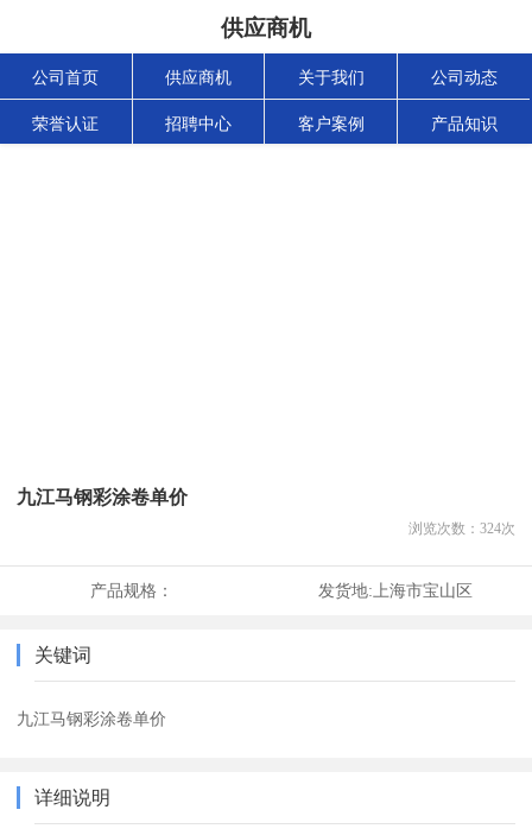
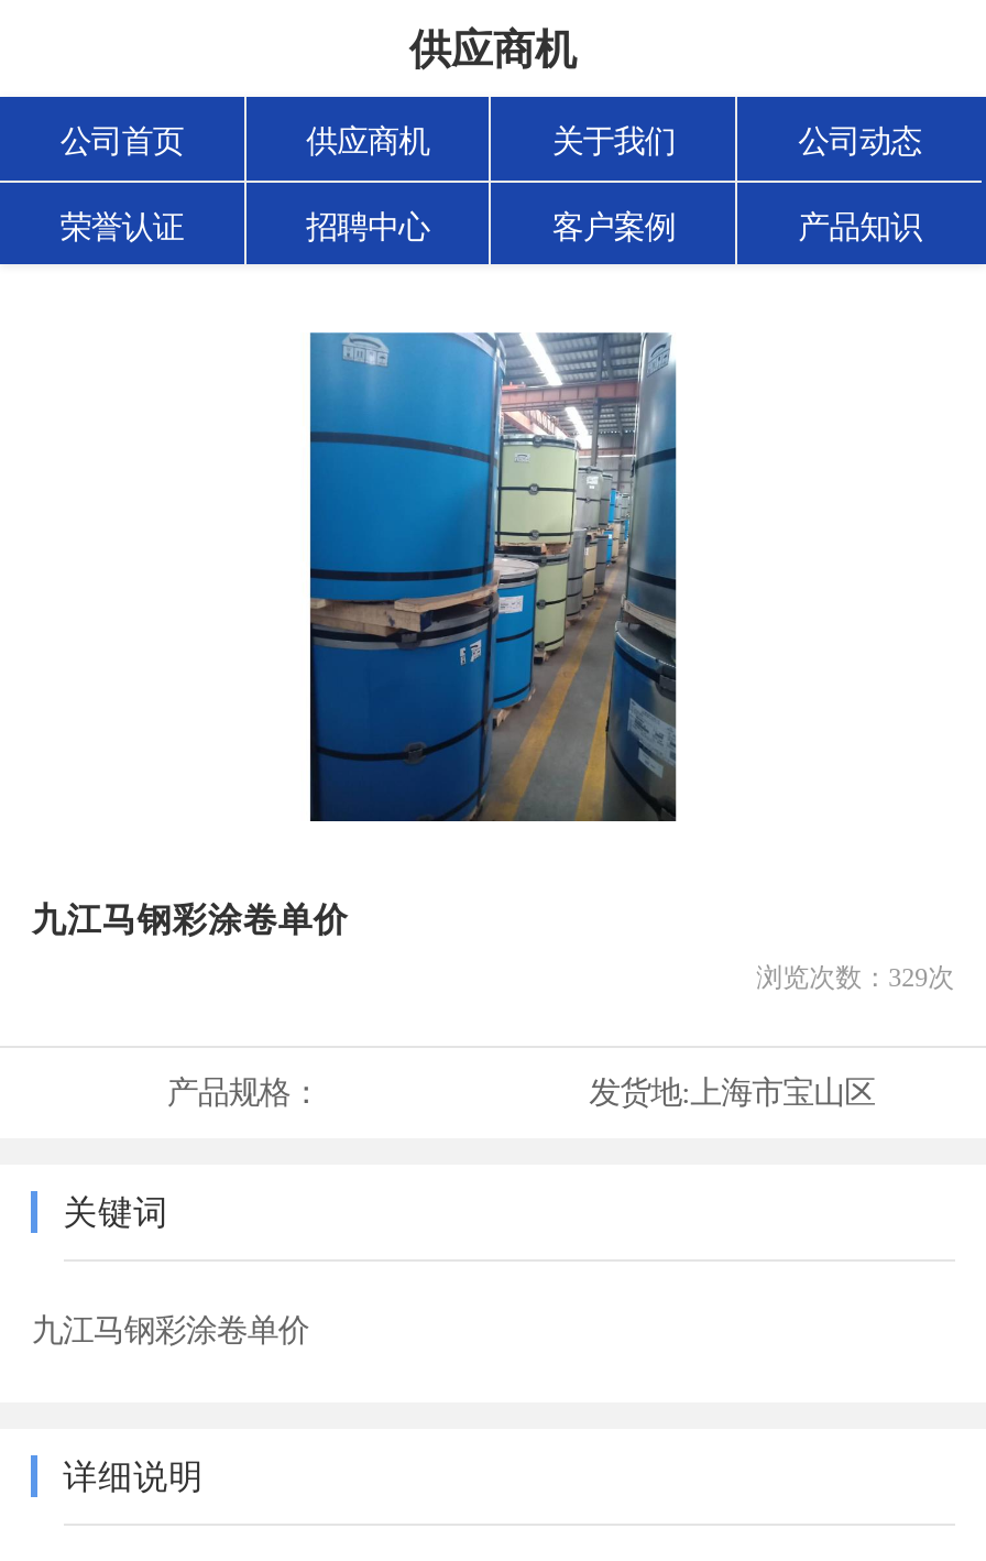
none -> [308,330,678,823] [image]
[408,520,515,537] 浏览次数：324次 -> [756,962,955,993] 浏览次数：329次

